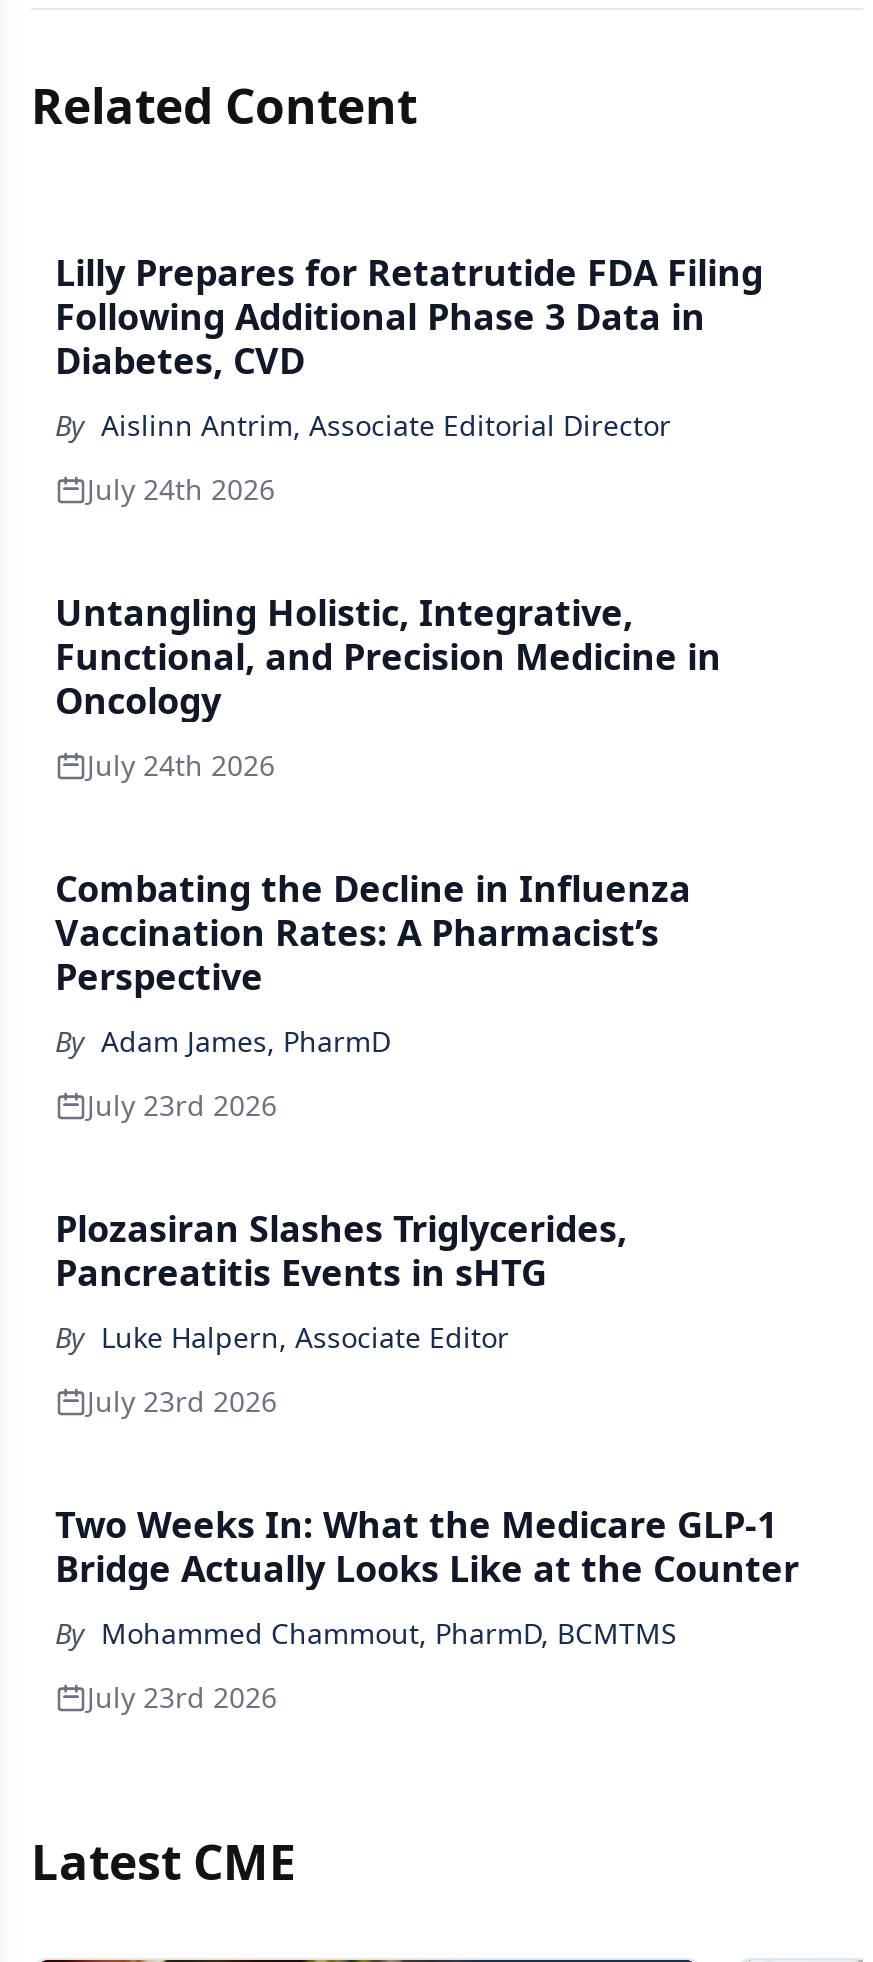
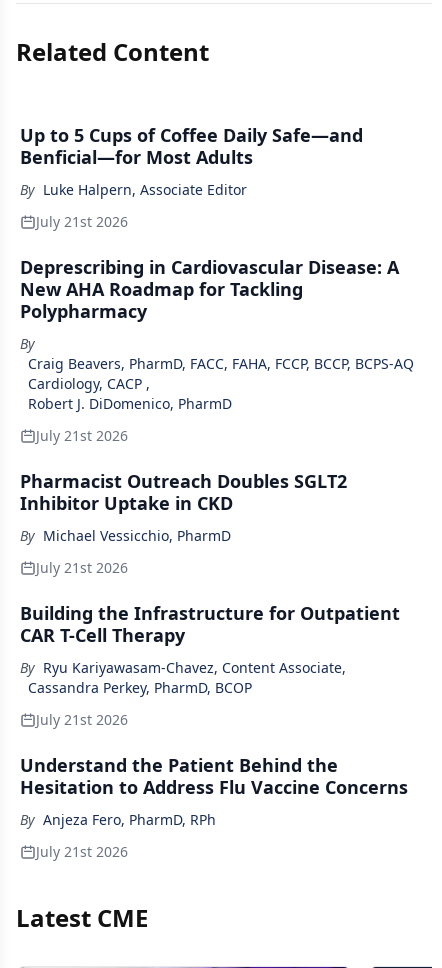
[55,248,763,1296] Lilly Prepares for Retatrutide FDA Filing | Following Additional Phase 3 Data in | Diabetes, CVD | By Aislinn Antrim, Associate Editorial Director | July 24th 2026 | Untangling Holistic, Integrative, | Functional, and Precision Medicine in | Oncology | July 24th 2026 | Combating the Decline in Influenza | Vaccination Rates: A Pharmacist’s | Perspective | By Adam James, PharmD | July 23rd 2026 | Plozasiran Slashes Triglycerides, | Pancreatitis Events in sHTG -> [20,123,363,169] Up to 5 Cups of Coffee Daily Safe—and | Benficial—for Most Adults
moved [55,1318,509,1356] -> [20,180,247,199]: By Luke Halpern, Associate Editor
[55,1382,799,1716] July 23rd 2026 | Two Weeks In: What the Medicare GLP-1 | Bridge Actually Looks Like at the Counter | By Mohammed Chammout, PharmD, BCMTMS | July 23rd 2026 -> [20,212,414,861] July 21st 2026 | Deprescribing in Cardiovascular Disease: A | New AHA Roadmap for Tackling | Polypharmacy | By | Craig Beavers, PharmD, FACC, FAHA, FCCP, BCCP, BCPS-AQ | Cardiology, CACP, | Robert J. DiDomenico, PharmD | July 21st 2026 | Pharmacist Outreach Doubles SGLT2 | Inhibitor Uptake in CKD | By Michael Vessicchio, PharmD | July 21st 2026 | Building the Infrastructure for Outpatient | CAR T-Cell Therapy | By Ryu Kariyawasam-Chavez, Content Associate, | Cassandra Perkey, PharmD, BCOP | July 21st 2026 | Understand the Patient Behind the | Hesitation to Address Flu Vaccine Concerns | By Anjeza Fero, PharmD, RPh | July 21st 2026

